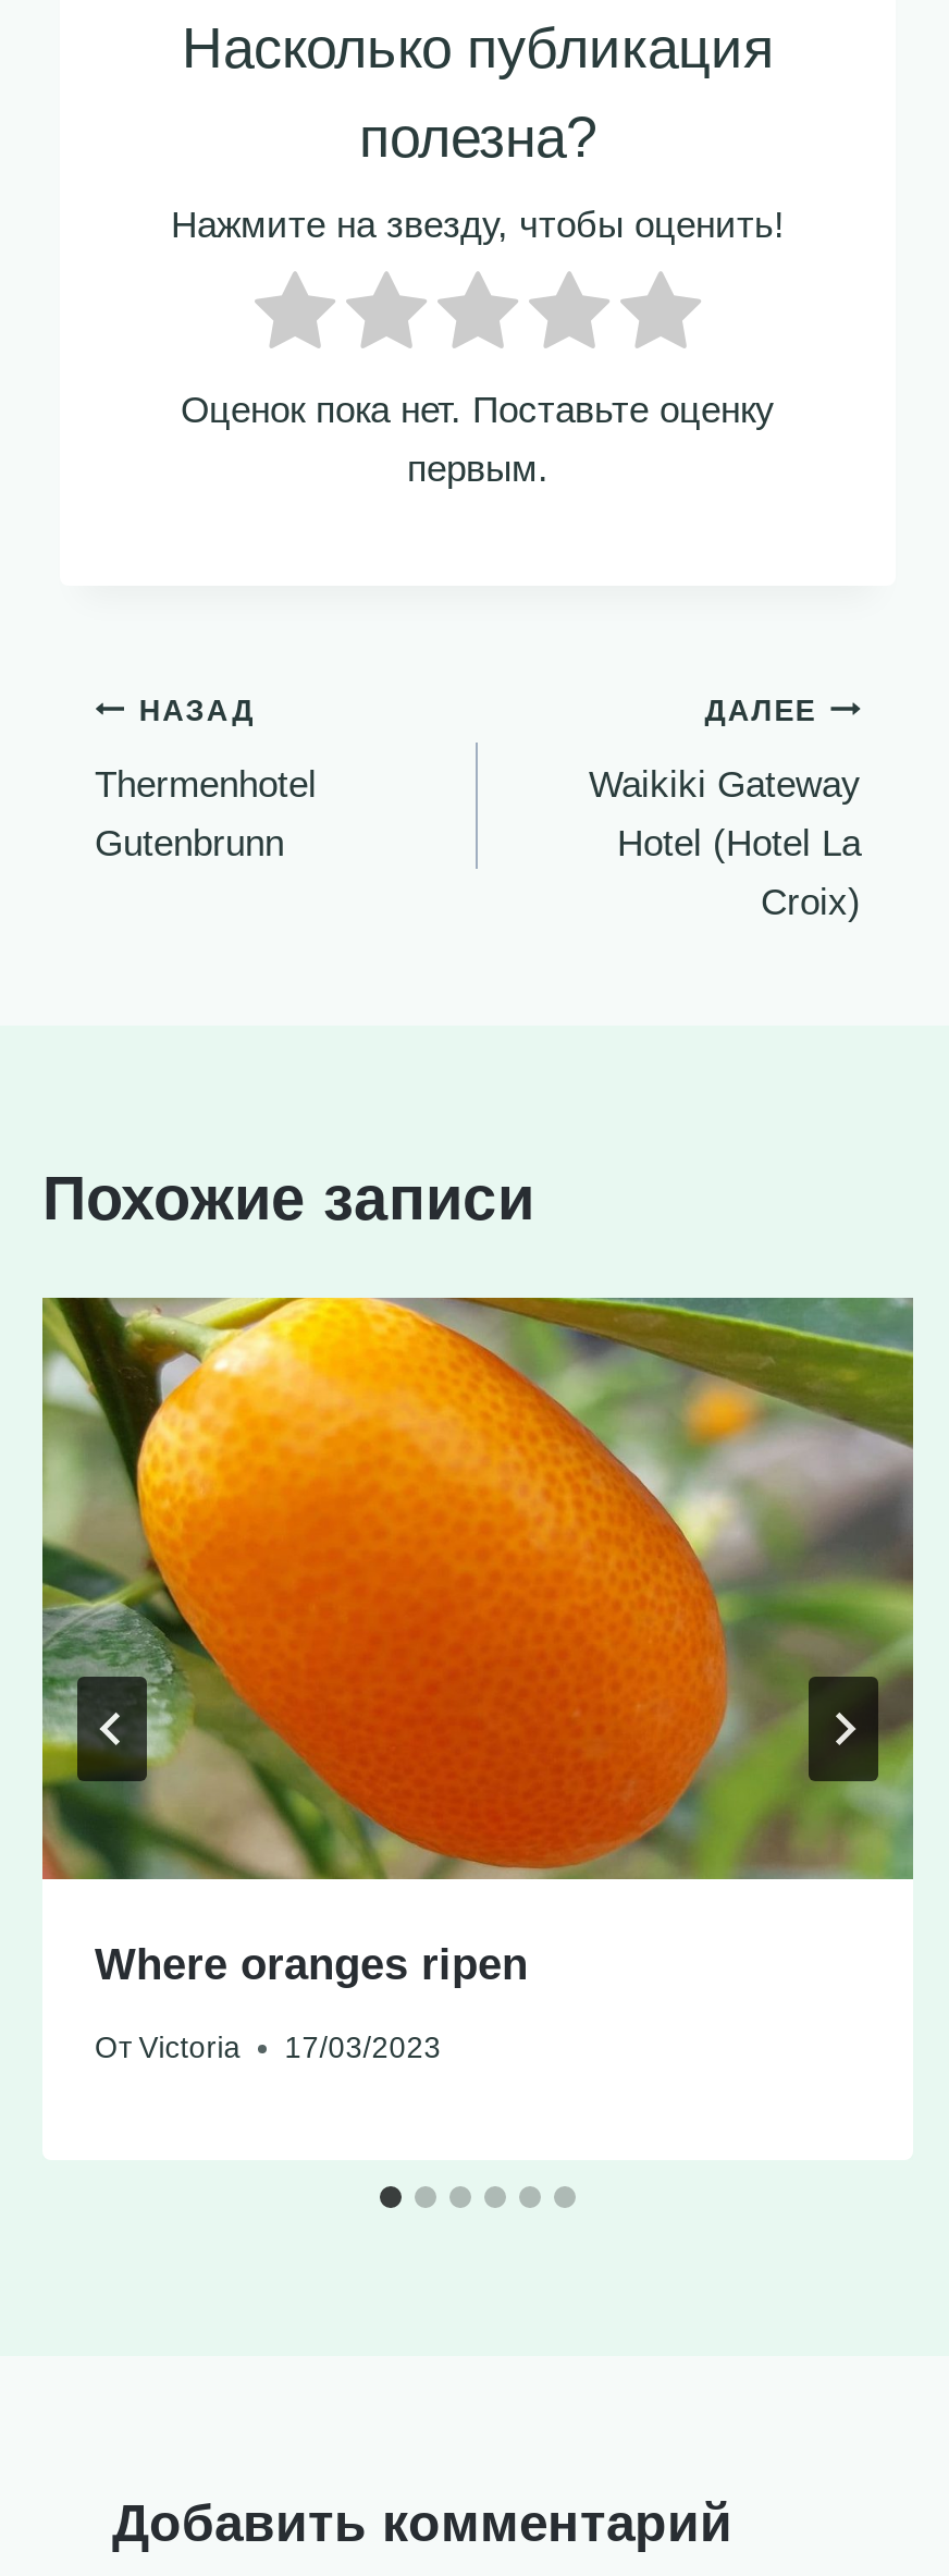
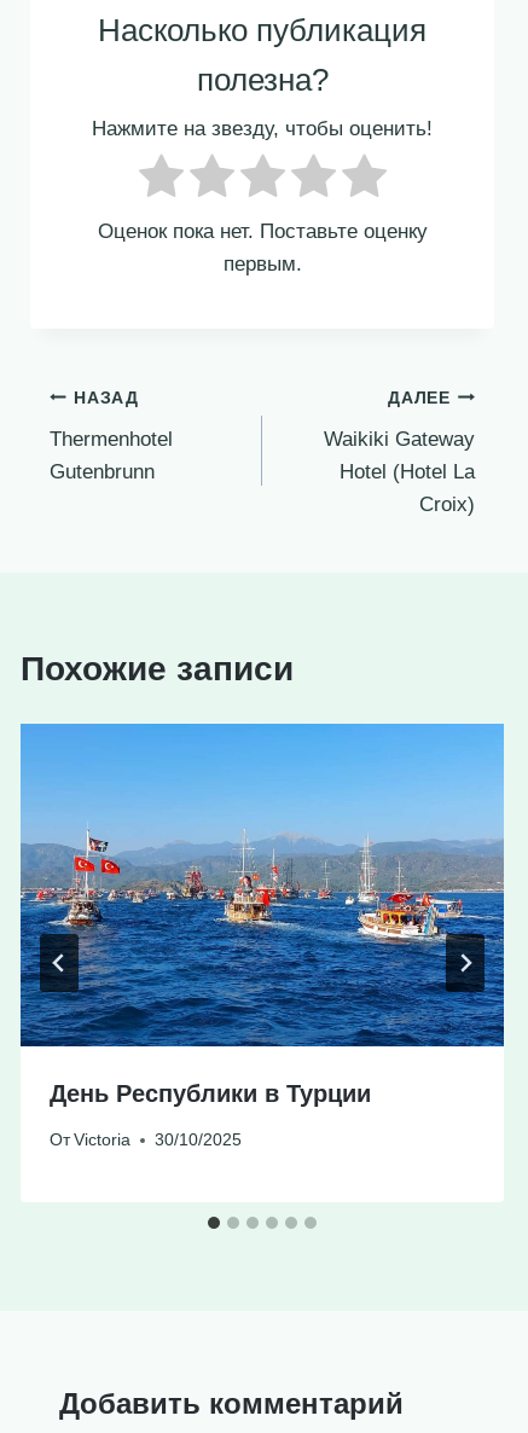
[40,1296,915,1988] [image] | Where oranges ripen -> [19,723,505,1107] [image] | День Республики в Турции
[95,2033,441,2065] От Victoria 17/03/2023 -> [50,1132,242,1150] От Victoria 30/10/2025

